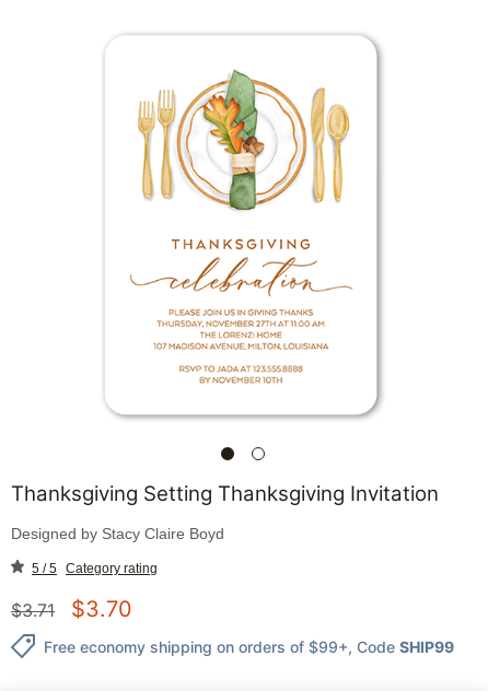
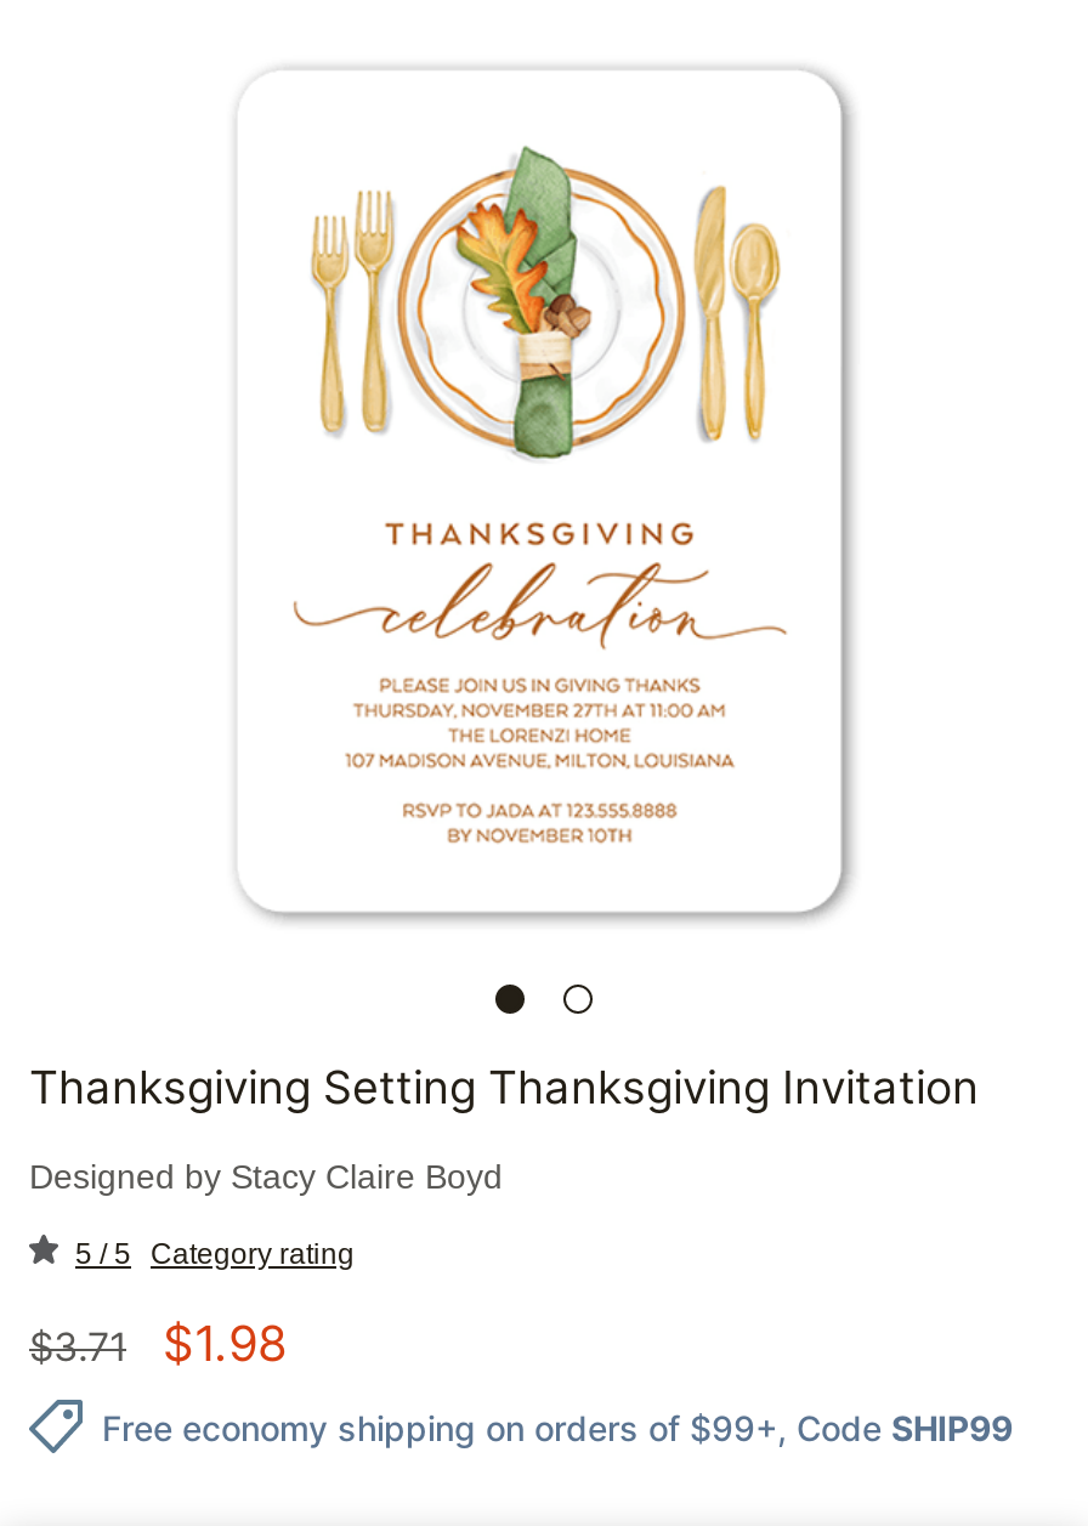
[11,596,132,623] $3.71 $3.70 -> [29,1316,287,1374] $3.71 $1.98

